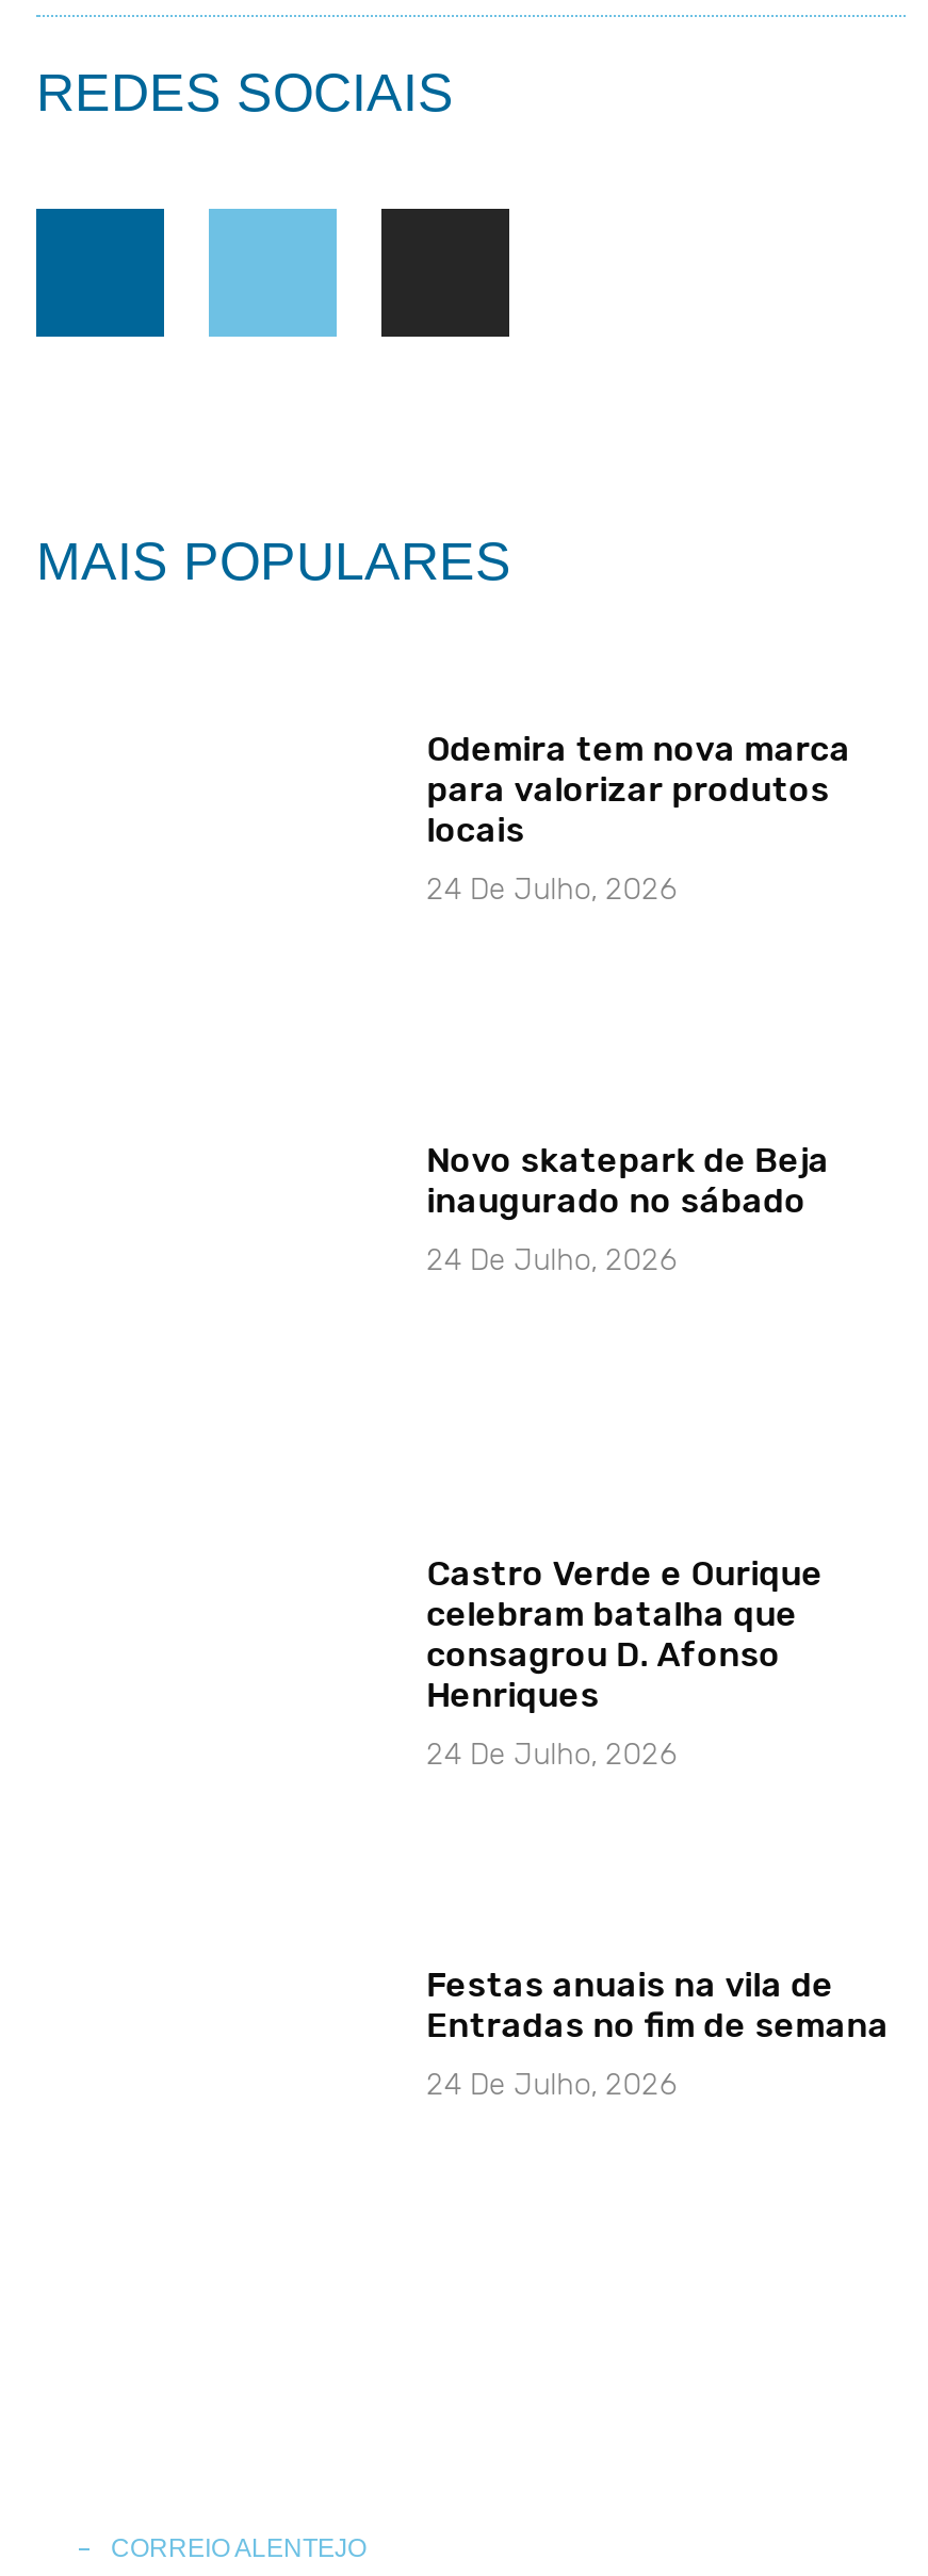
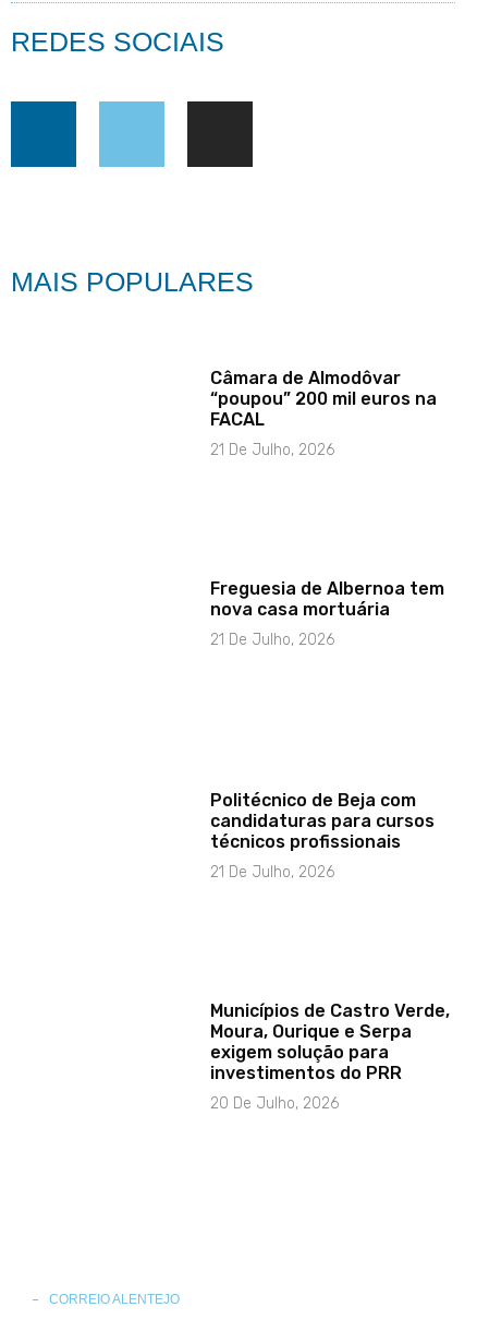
[427,729,851,851] Odemira tem nova marca | para valorizar produtos | locais -> [210,368,437,430] Câmara de Almodôvar | “poupou” 200 mil euros na | FACAL
[427,872,676,908] 24 De Julho, 2026 -> [210,441,335,460] 21 De Julho, 2026
[427,1141,829,1222] Novo skatepark de Beja | inaugurado no sábado -> [210,579,445,620] Freguesia de Albernoa tem | nova casa mortuária
[427,1243,676,1279] 24 De Julho, 2026 -> [210,631,335,650] 21 De Julho, 2026
[427,1552,823,1714] Castro Verde e Ourique | celebram batalha que | consagrou D. Afonso | Henriques -> [210,789,435,852] Politécnico de Beja com | candidaturas para cursos | técnicos profissionais
[427,1736,676,1772] 24 De Julho, 2026 -> [210,863,335,881] 21 De Julho, 2026
[427,1964,889,2045] Festas anuais na vila de | Entradas no fim de semana -> [210,1000,450,1083] Municípios de Castro Verde, | Moura, Ourique e Serpa | exigem solução para | investimentos do PRR
[427,2066,676,2103] 24 De Julho, 2026 -> [210,1094,339,1113] 20 De Julho, 2026

